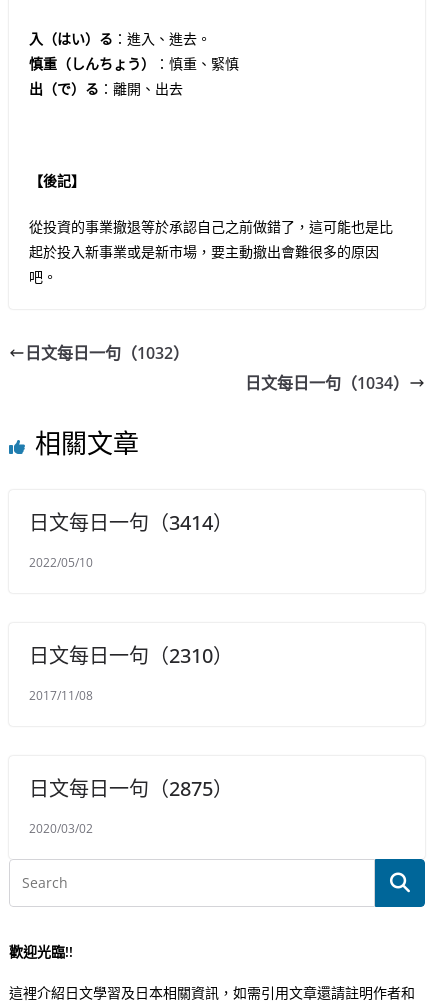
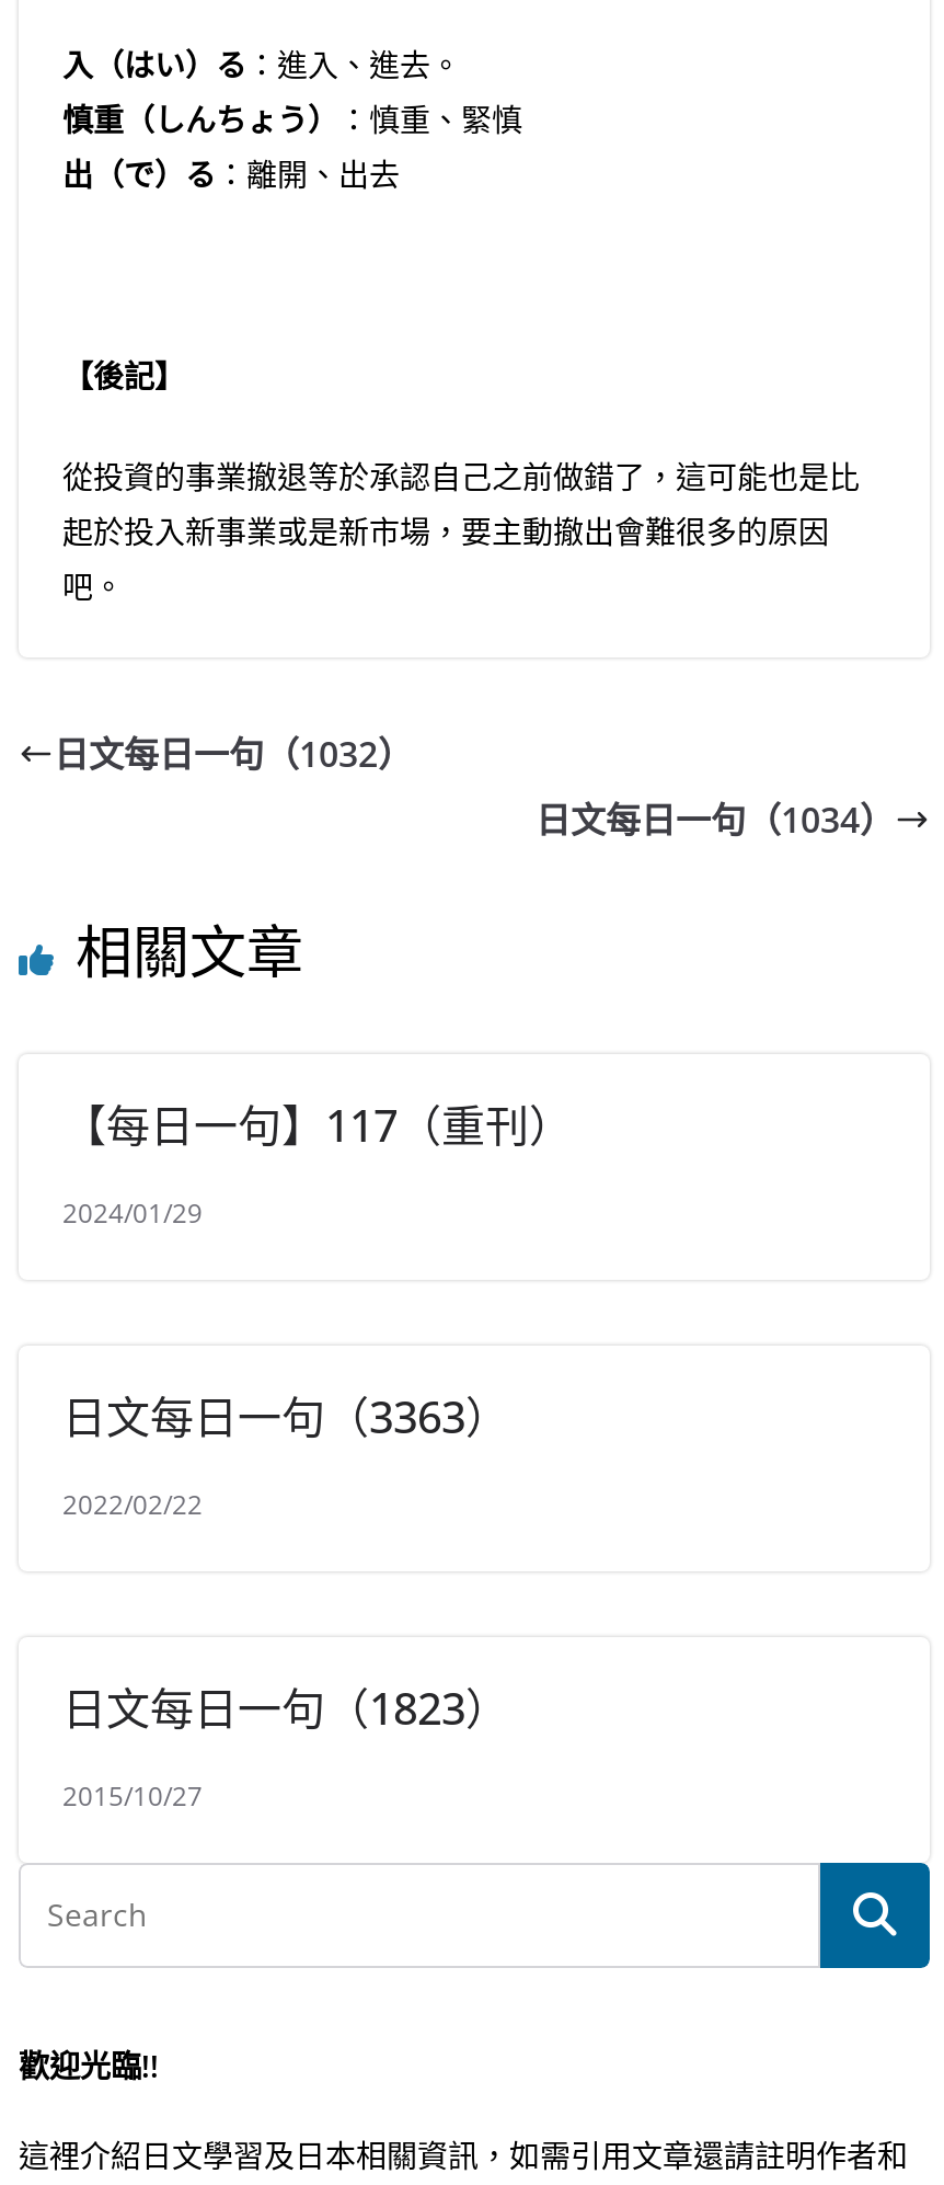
[29,509,233,536] 日文每日一句（3414） -> [62,1096,573,1155] 【每日一句】117（重刊）
[29,554,93,571] 2022/05/10 -> [62,1194,203,1232] 2024/01/29
[29,642,233,669] 日文每日一句（2310） -> [62,1387,509,1446] 日文每日一句（3363）
[29,687,93,704] 2017/11/08 -> [62,1486,203,1523] 2022/02/22
[29,775,233,802] 日文每日一句（2875） -> [62,1679,509,1738] 日文每日一句（1823）
[29,820,93,837] 2020/03/02 -> [62,1777,203,1815] 2015/10/27

